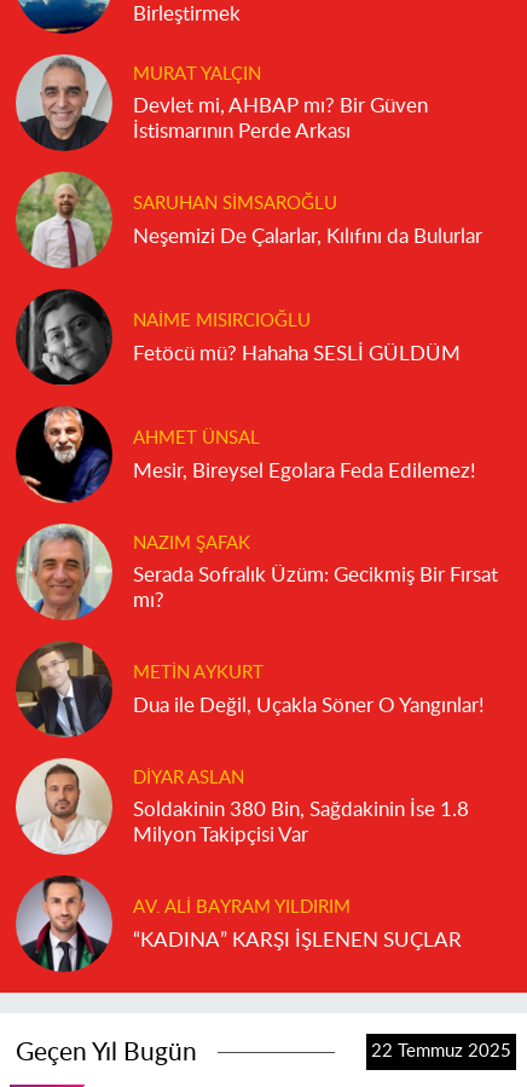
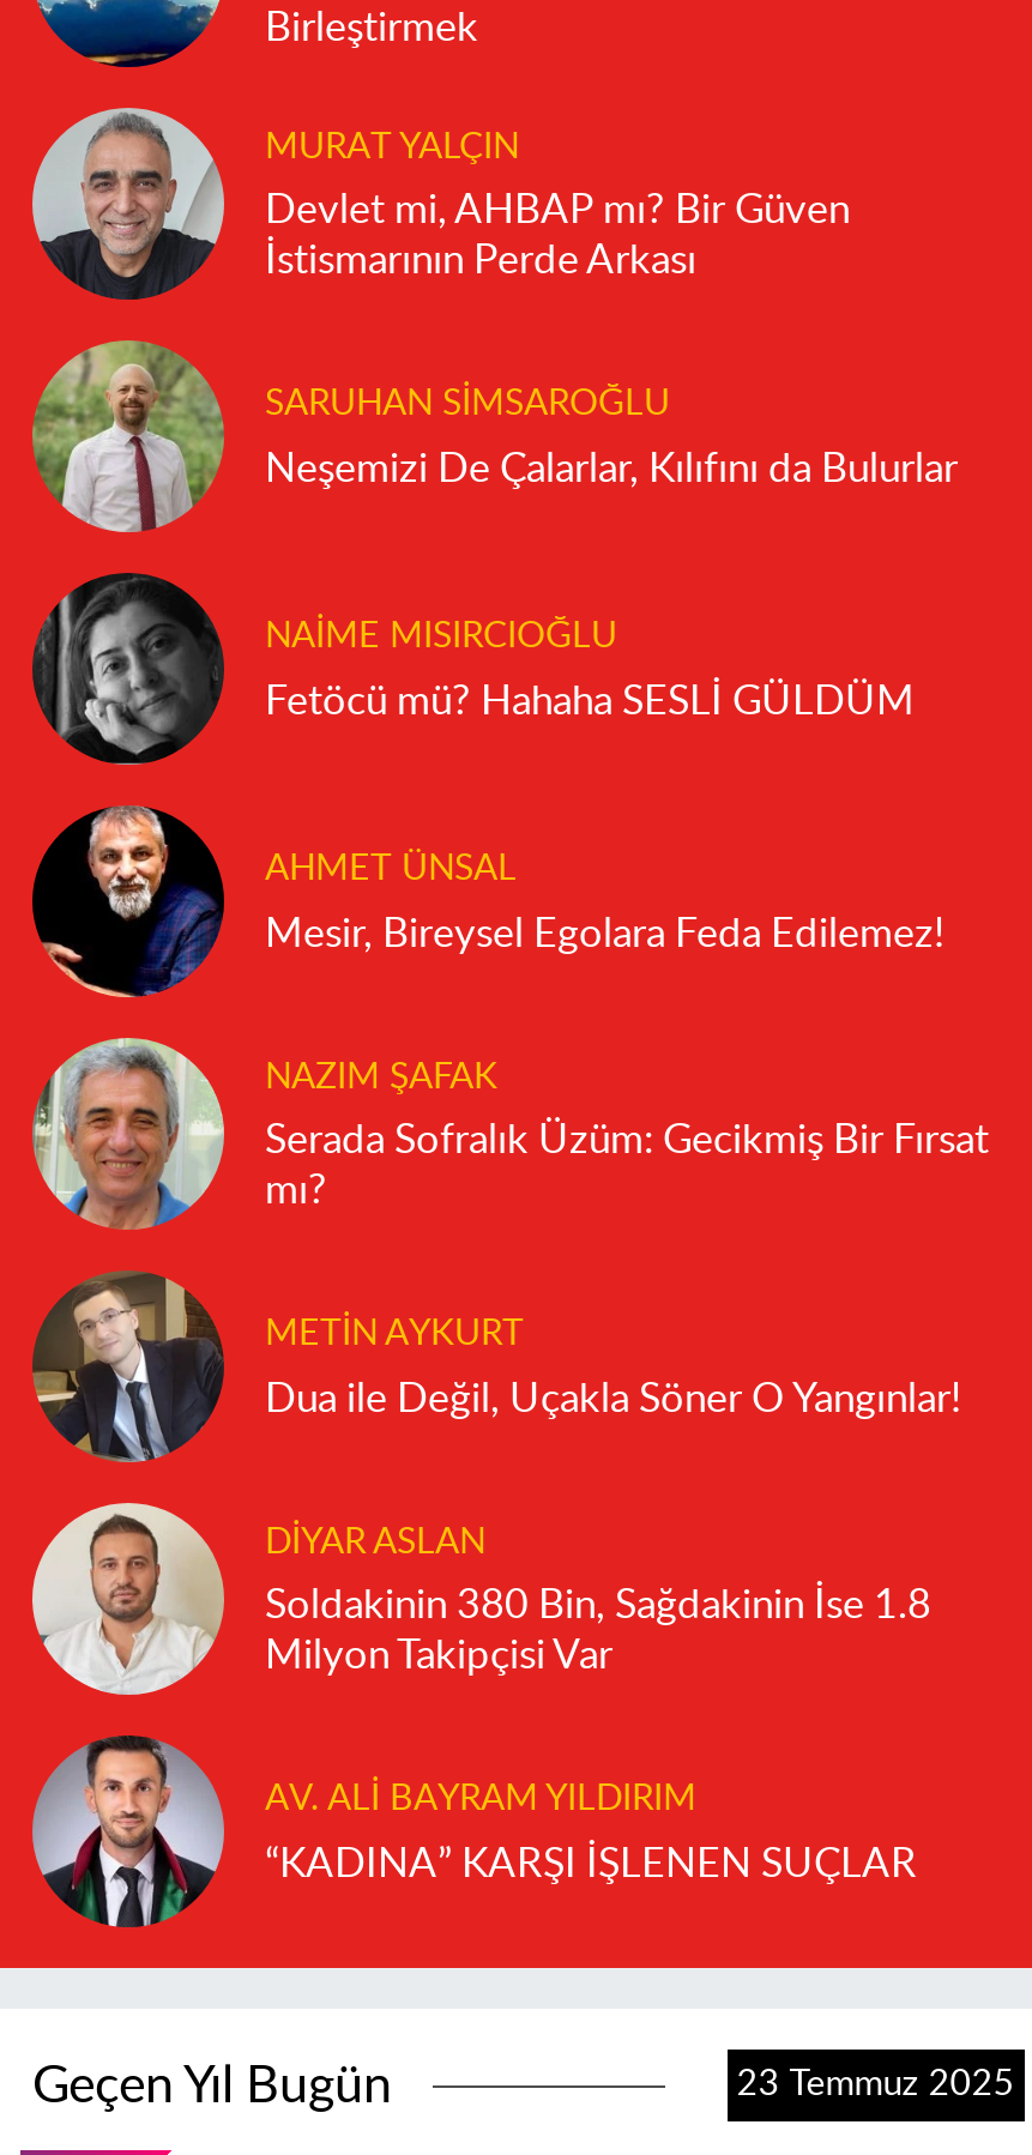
[371,1042,511,1061] 22 Temmuz 2025 -> [737,2067,1015,2103] 23 Temmuz 2025

